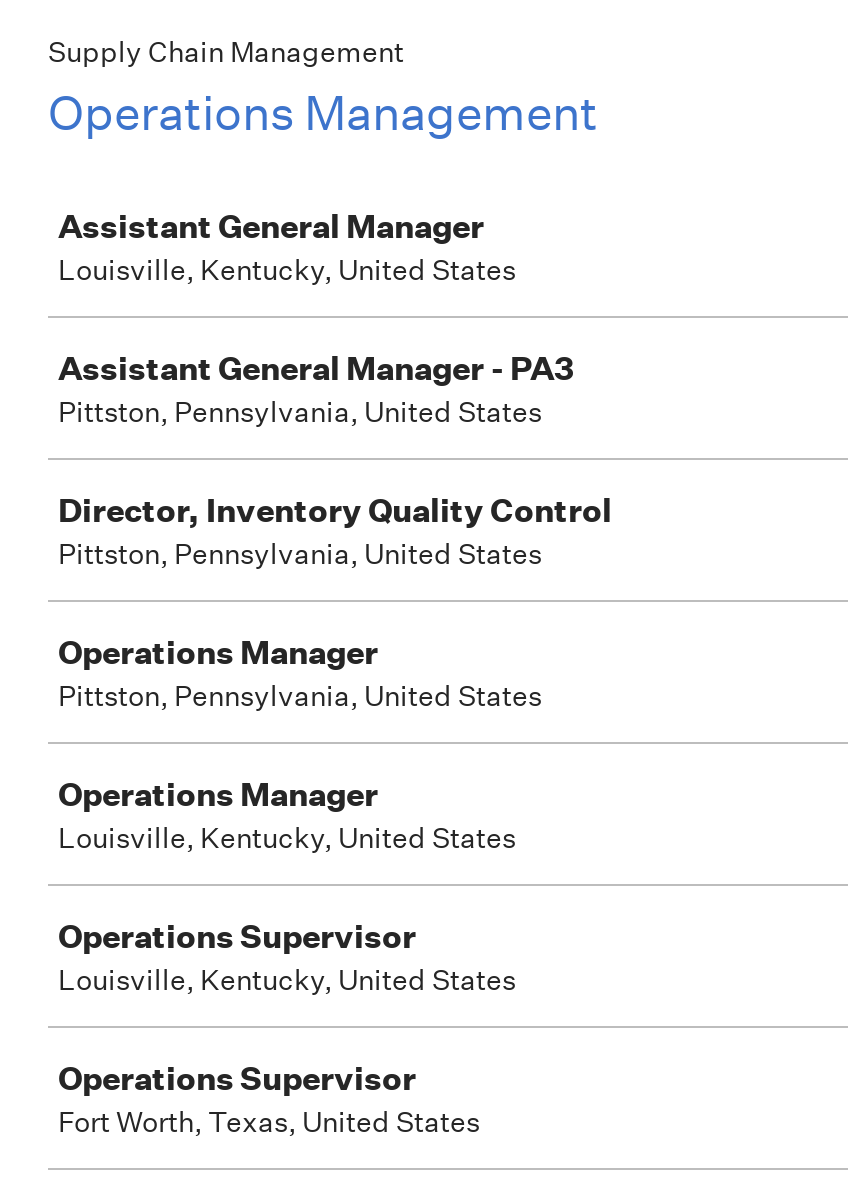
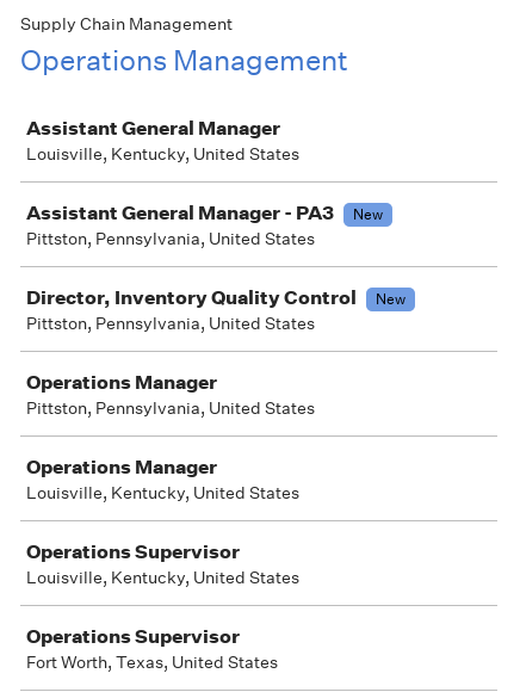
none -> [353,204,383,224] New
none -> [376,289,406,309] New

